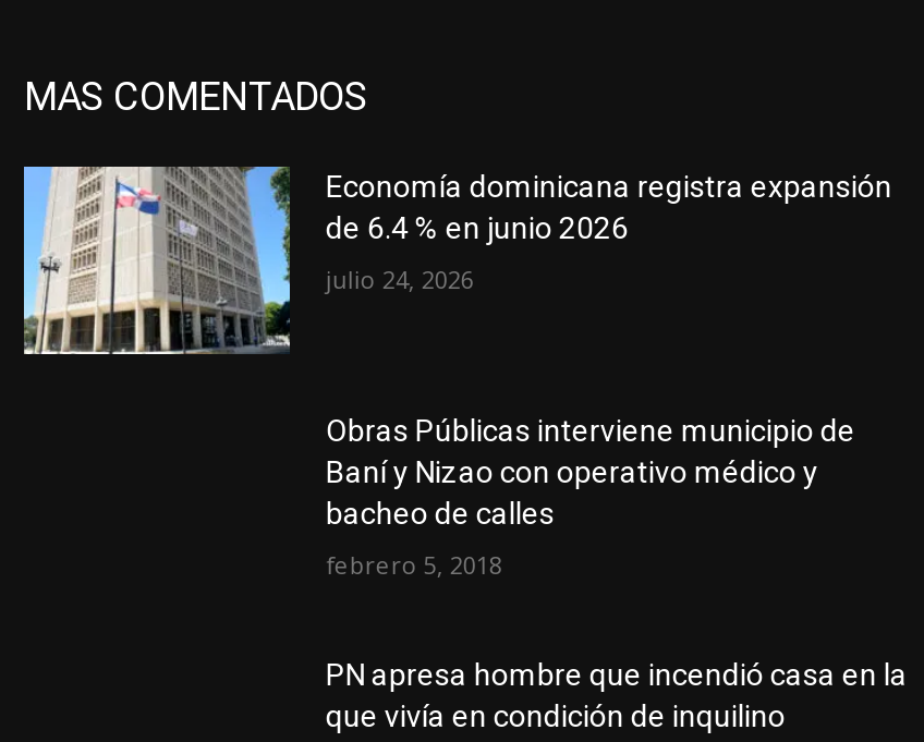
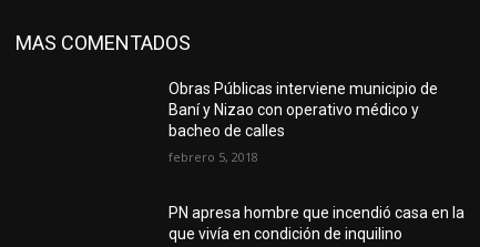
[22,163,892,357] [image] | Economía dominicana registra expansión | de 6.4 % en junio 2026 | julio 24, 2026 -> none

